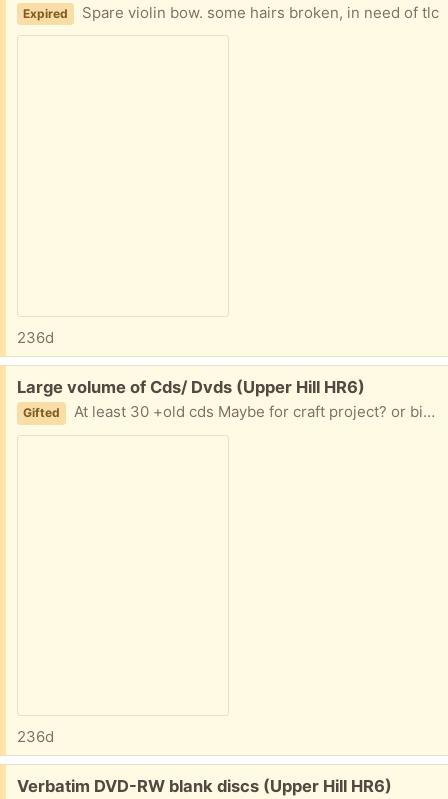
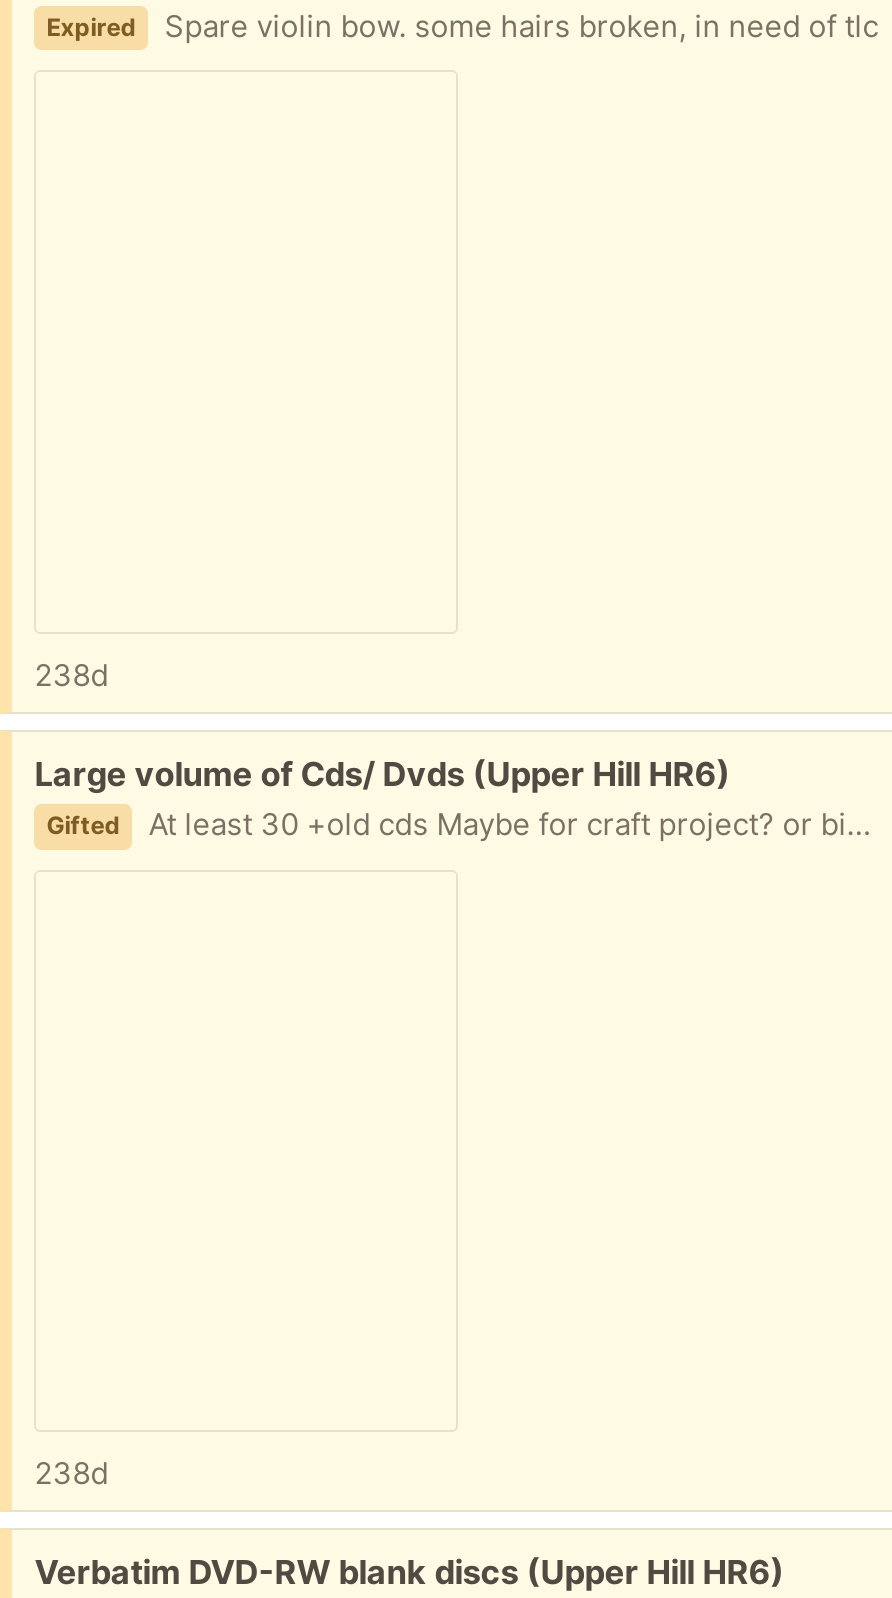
[17,328,54,347] 236d -> [34,656,108,694] 238d
[17,727,54,746] 236d -> [34,1454,108,1492] 238d

